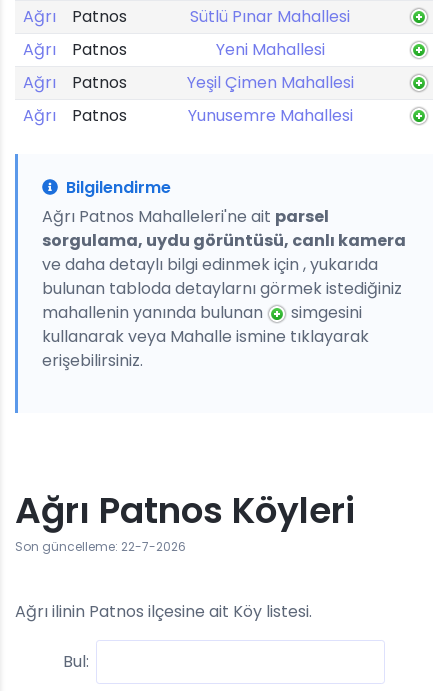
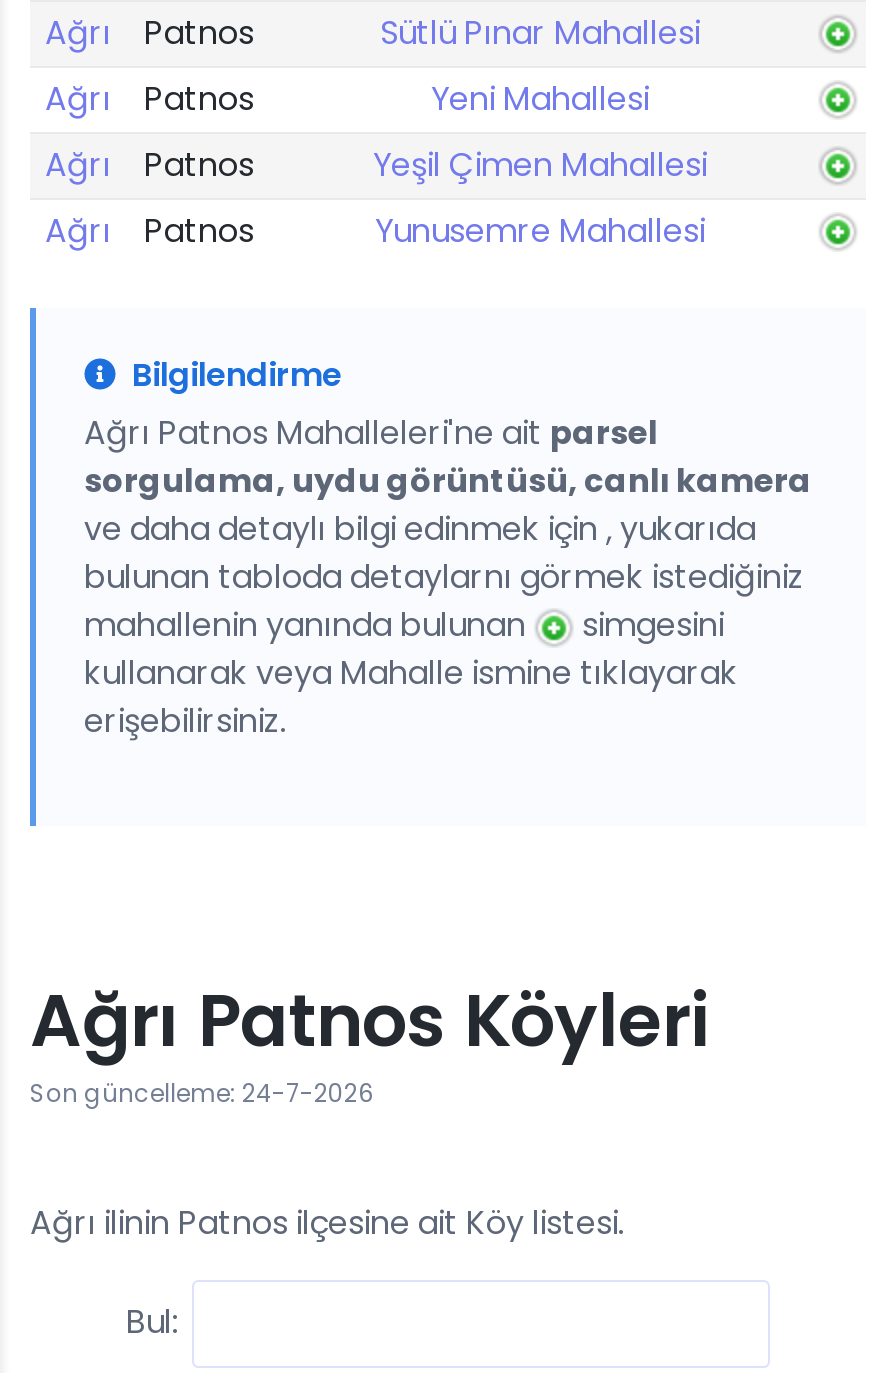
[15,538,186,555] Son güncelleme: 22-7-2026 -> [30,1076,374,1110] Son güncelleme: 24-7-2026

